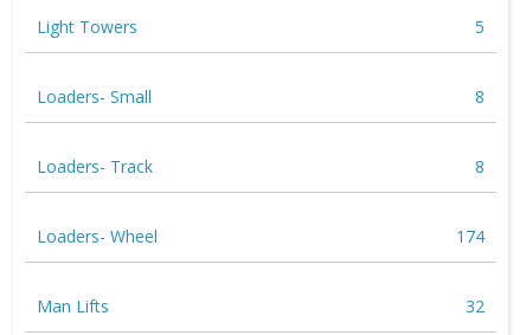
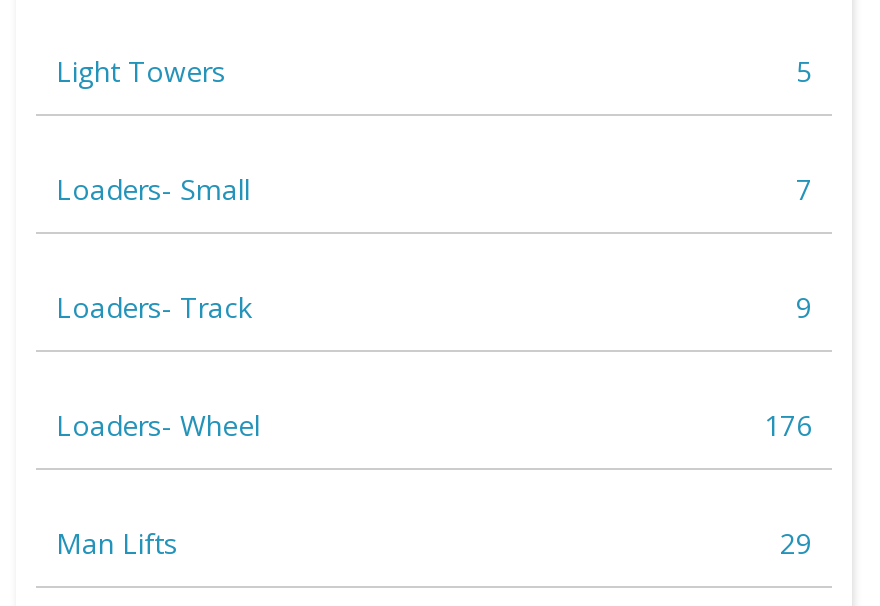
[475,85,485,107] 8 -> [796,169,812,207] 7
[475,155,485,177] 8 -> [796,287,812,325] 9
[456,225,485,247] 174 -> [764,405,812,443] 176
[466,294,485,317] 32 -> [780,523,812,561] 29

